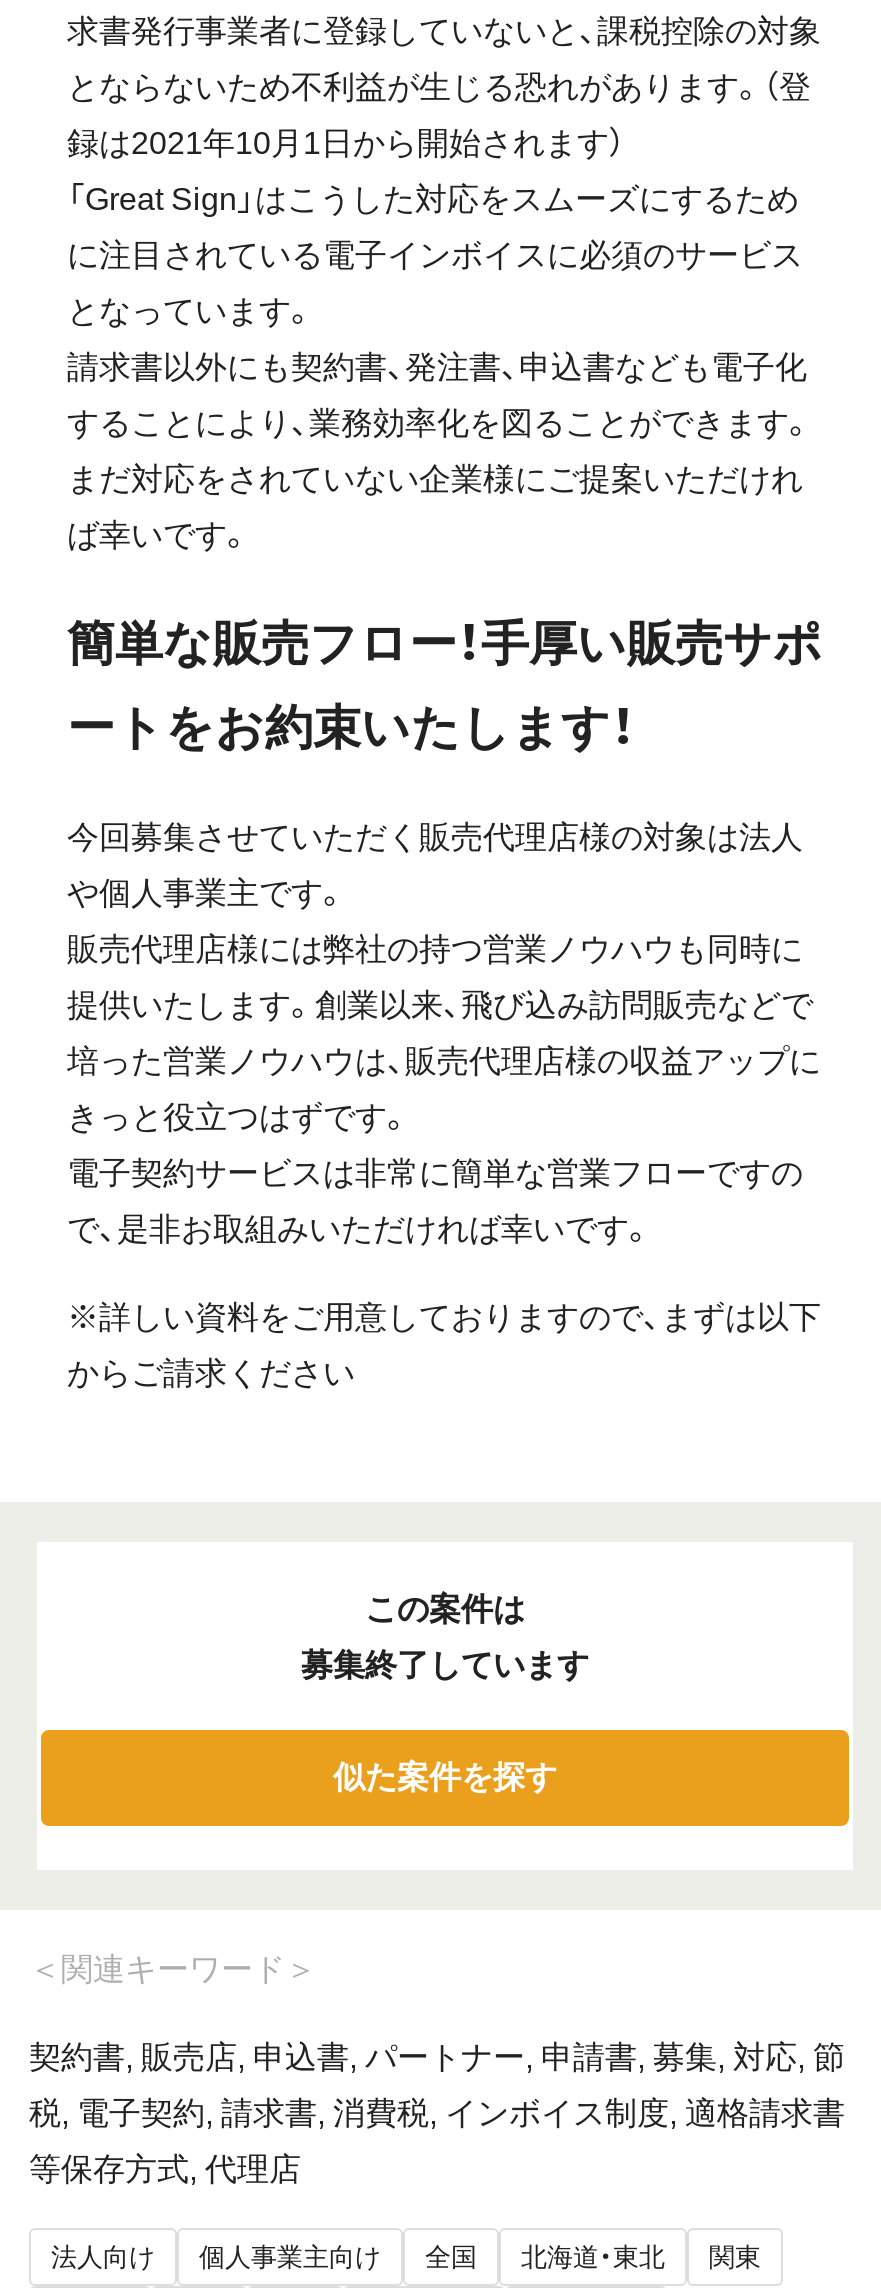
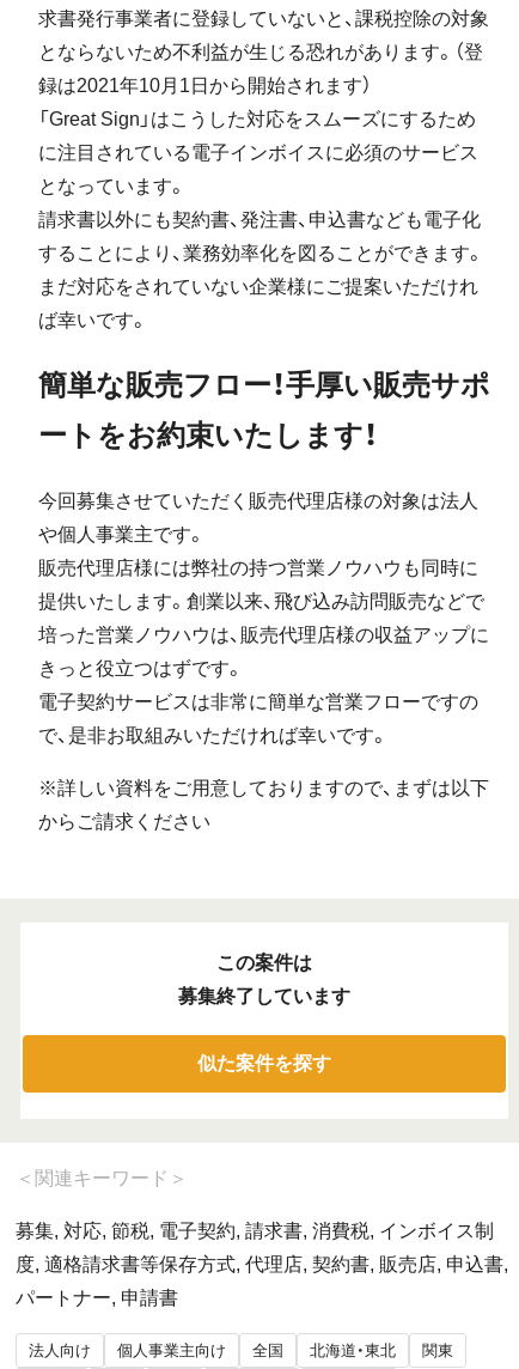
[29,2041,845,2075] 契約書, 販売店, 申込書, パートナー, 申請書, 募集, 対応, 節 -> [16,1221,494,1241] 募集, 対応, 節税, 電子契約, 請求書, 消費税, インボイス制
[29,2097,845,2131] 税, 電子契約, 請求書, 消費税, インボイス制度, 適格請求書 -> [16,1255,508,1275] 度, 適格請求書等保存方式, 代理店, 契約書, 販売店, 申込書,
[29,2153,301,2187] 等保存方式, 代理店 -> [16,1288,178,1308] パートナー, 申請書

